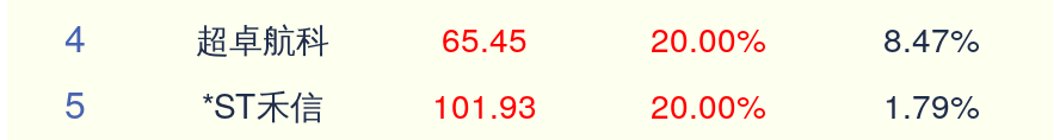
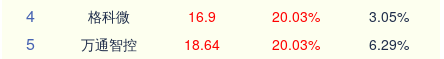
[196,14,979,62] 超卓航科 | 65.45 | 20.00% | 8.47% -> [88,6,409,26] 格科微 | 16.9 | 20.03% | 3.05%
[202,81,979,128] *ST禾信 | 101.93 | 20.00% | 1.79% -> [81,34,409,54] 万通智控 | 18.64 | 20.03% | 6.29%

